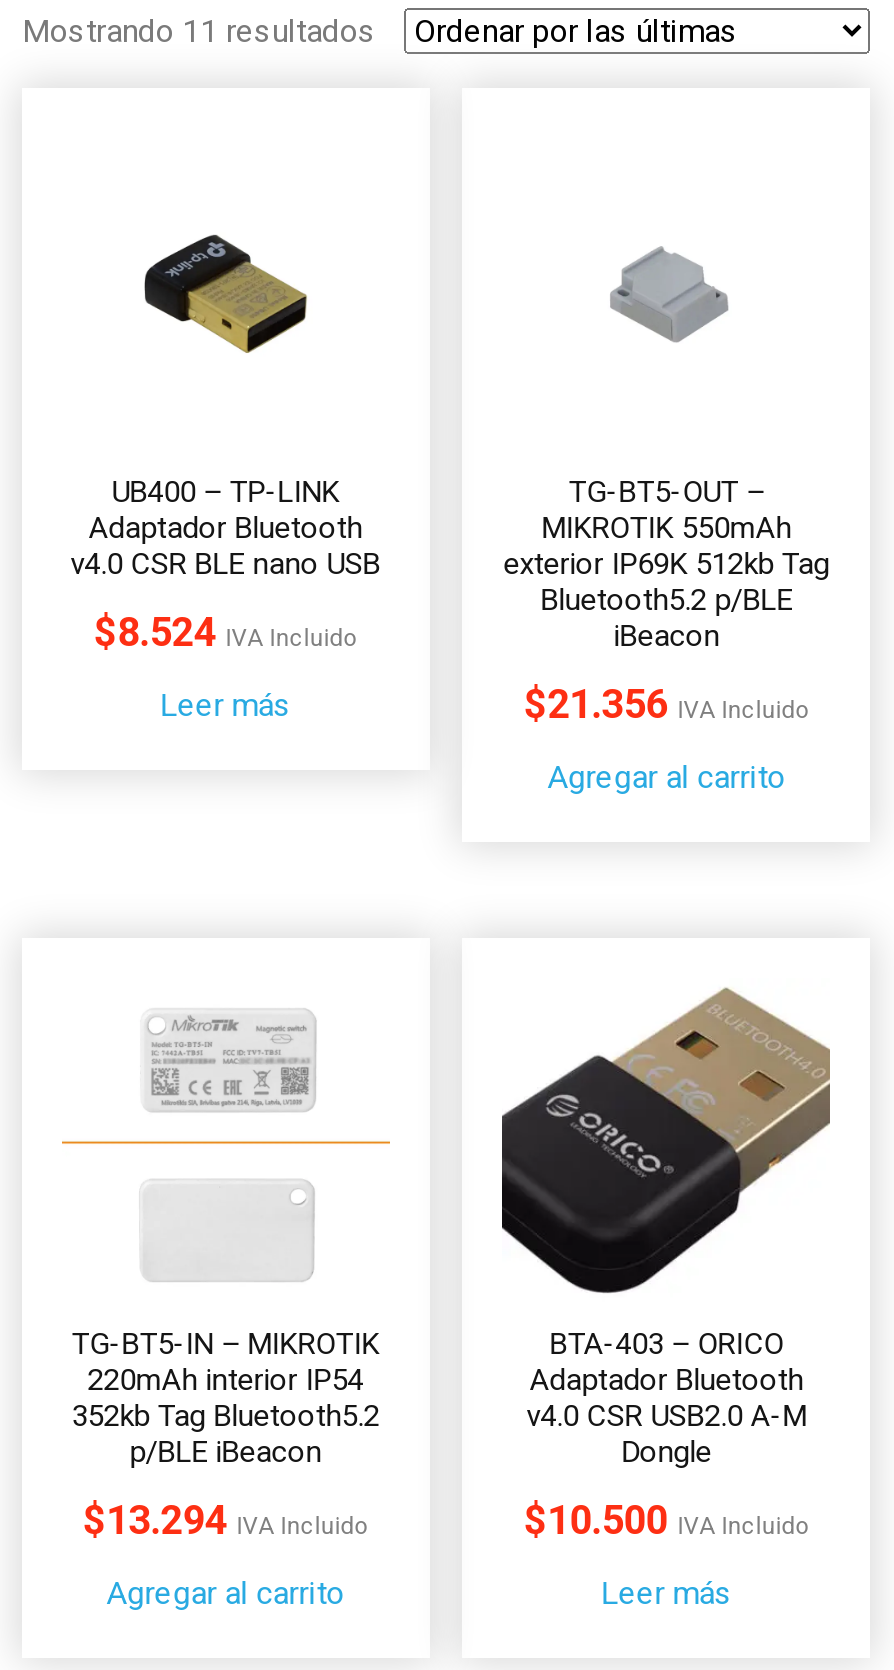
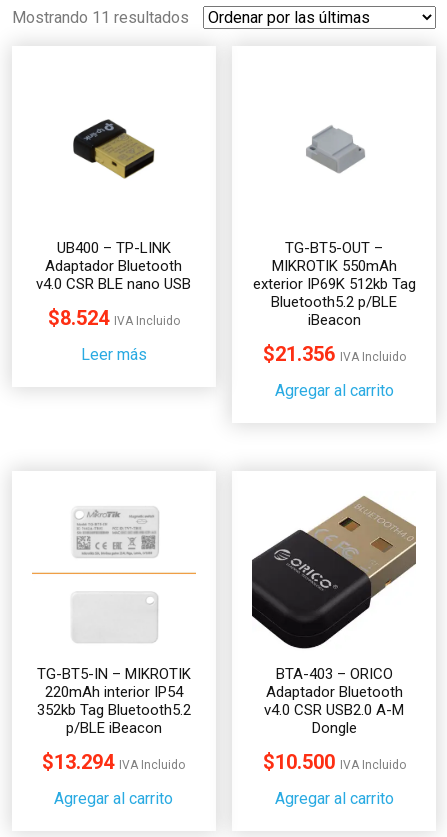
[600,1573,732,1611] Leer más -> [275,789,394,808] Agregar al carrito

